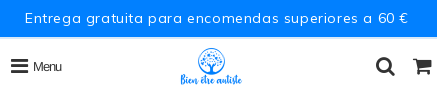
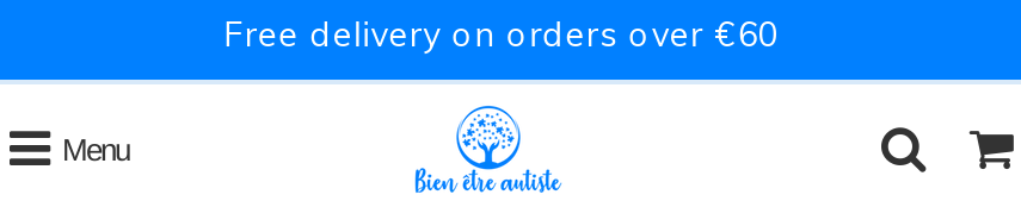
[25,9,409,27] Entrega gratuita para encomendas superiores a 60 € -> [224,13,779,56] Free delivery on orders over €60

